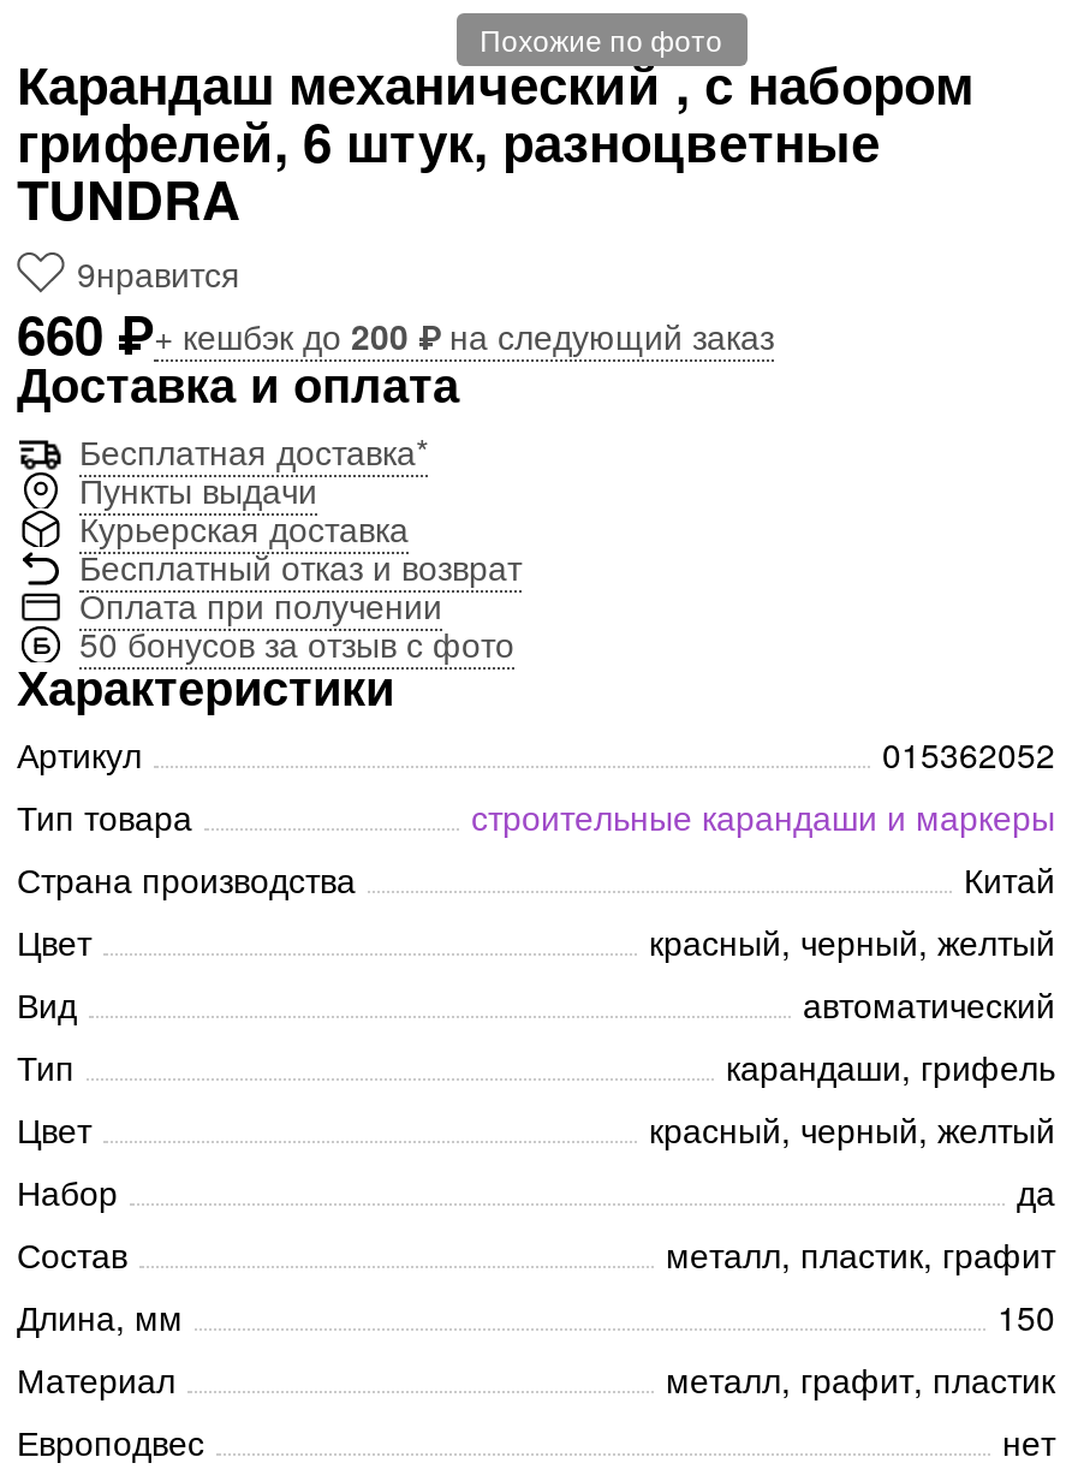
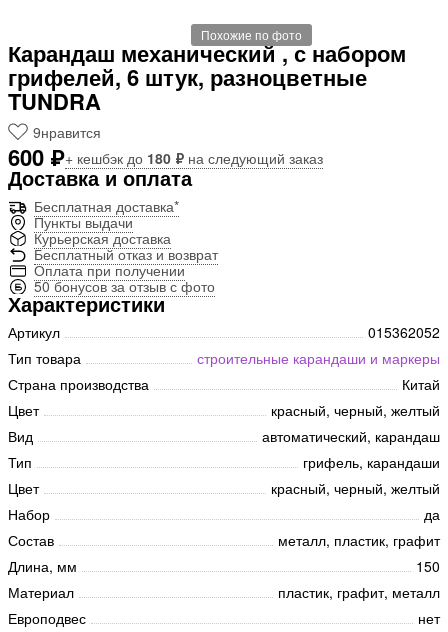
[17,295,774,372] 660 ₽ + кешбэк до 200 ₽на следующий заказ -> [8,141,323,173] 600 ₽ + кешбэк до 180 ₽на следующий заказ
[803,981,1055,1029] автоматический -> [262,426,440,446] автоматический, карандаш
[726,1043,1055,1091] карандаши, грифель -> [303,452,440,472] грифель, карандаши
[666,1356,1055,1404] металл, графит, пластик -> [278,582,440,602] пластик, графит, металл

